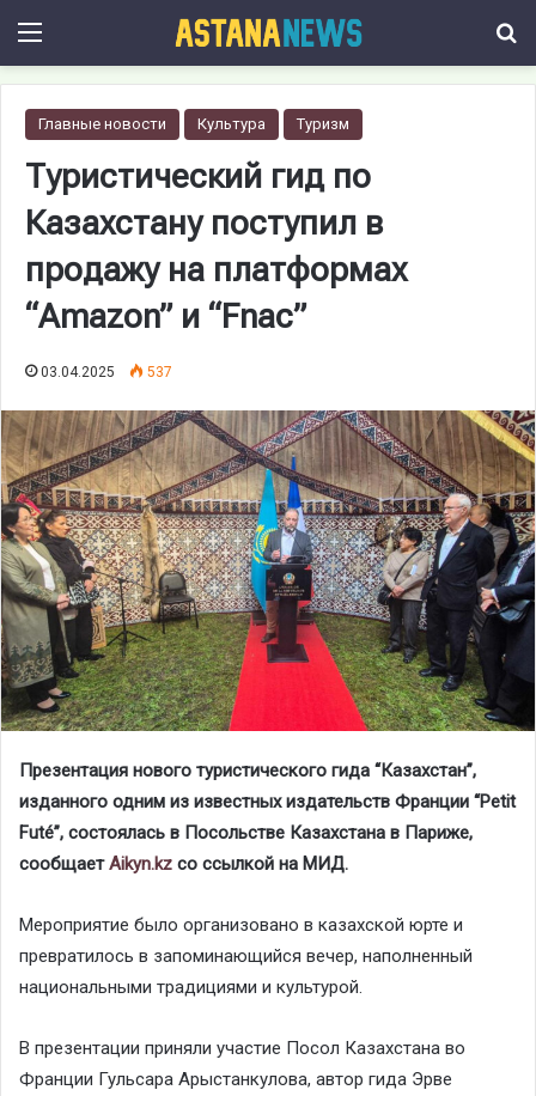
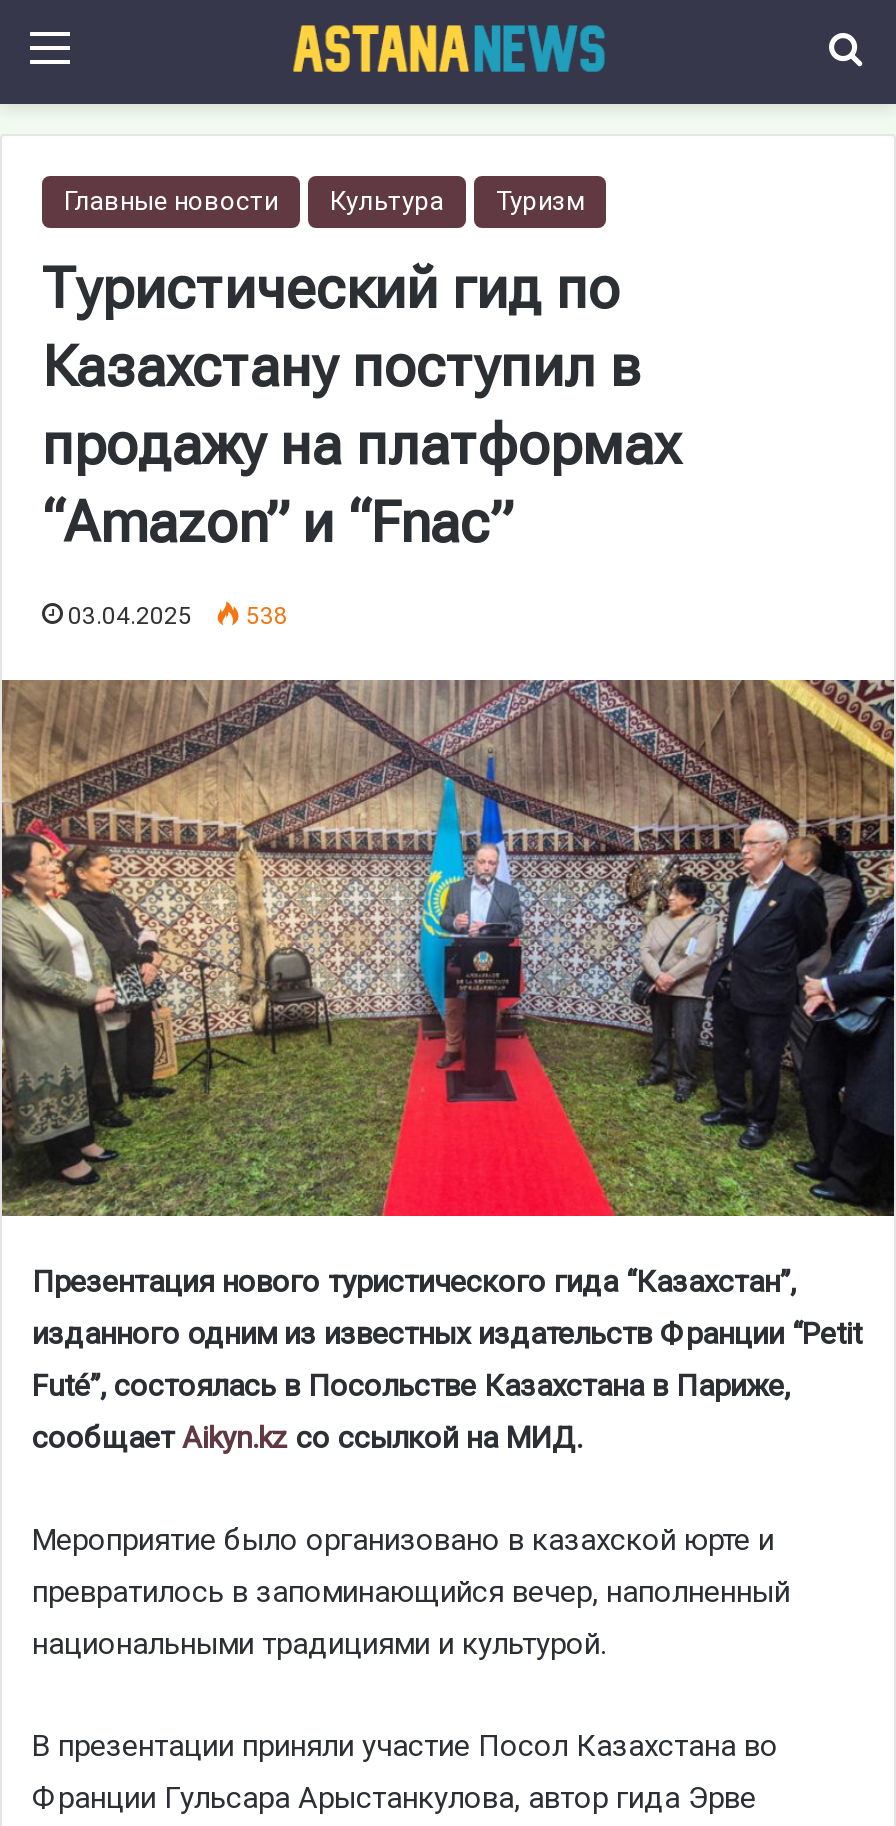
[41,363,172,380] 03.04.2025 537 -> [68,601,288,629] 03.04.2025 538

